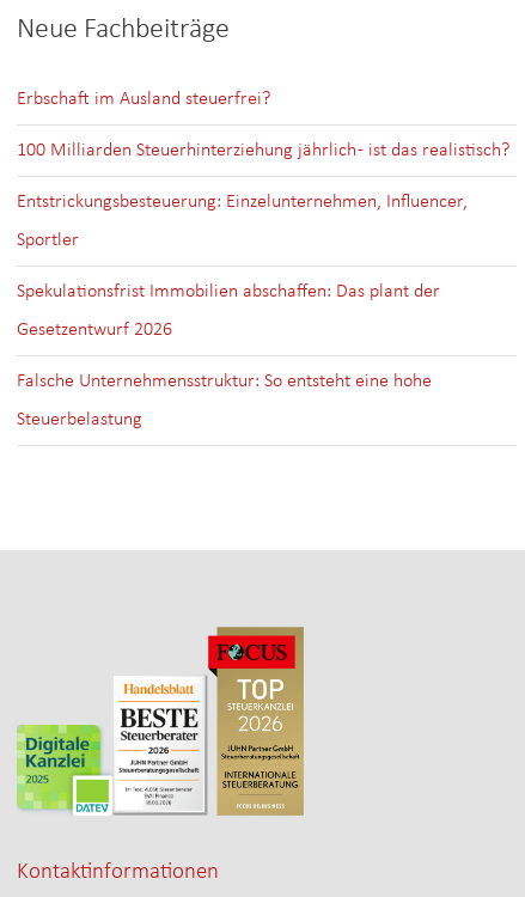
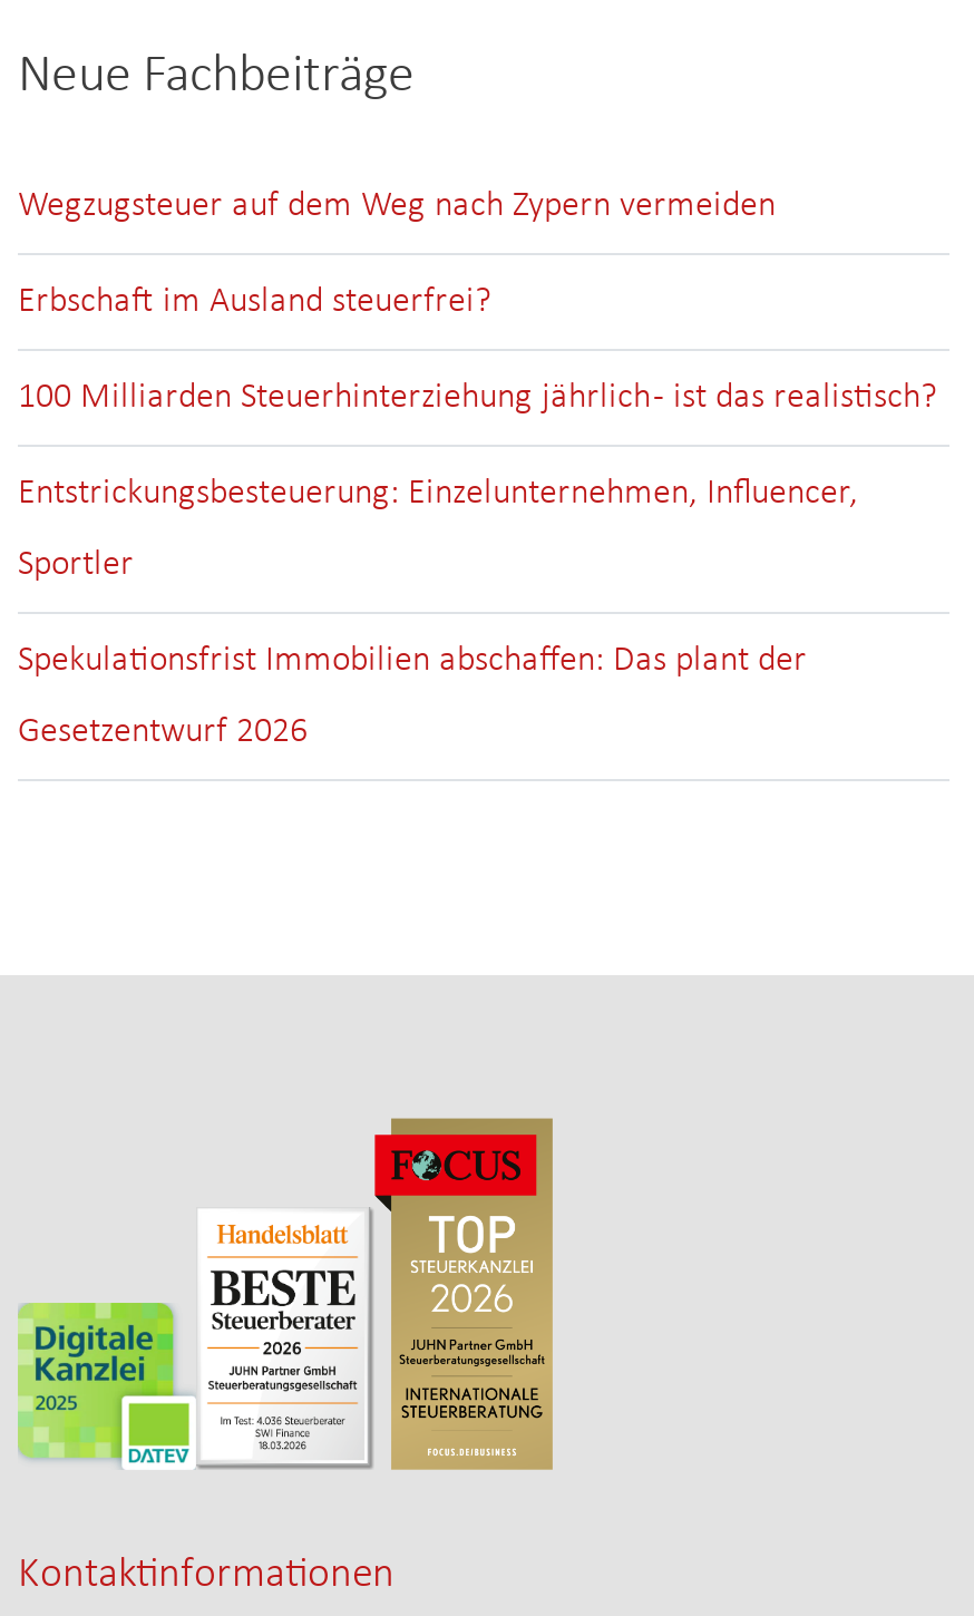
none -> [18,189,776,225] Wegzugsteuer auf dem Weg nach Zypern vermeiden
moved [17,89,509,339] -> [18,285,936,751]: Erbschaft im Ausland steuerfrei? | 100 Milliarden Steuerhinterziehung jährlich - ist das realistisch? | Entstrickungsbesteuerung: Einzelunternehmen, Influencer, | Sportler | Spekulationsfrist Immobilien abschaffen: Das plant der | Gesetzentwurf 2026
[17,372,432,429] Falsche Unternehmensstruktur: So entsteht eine hohe | Steuerbelastung -> none

